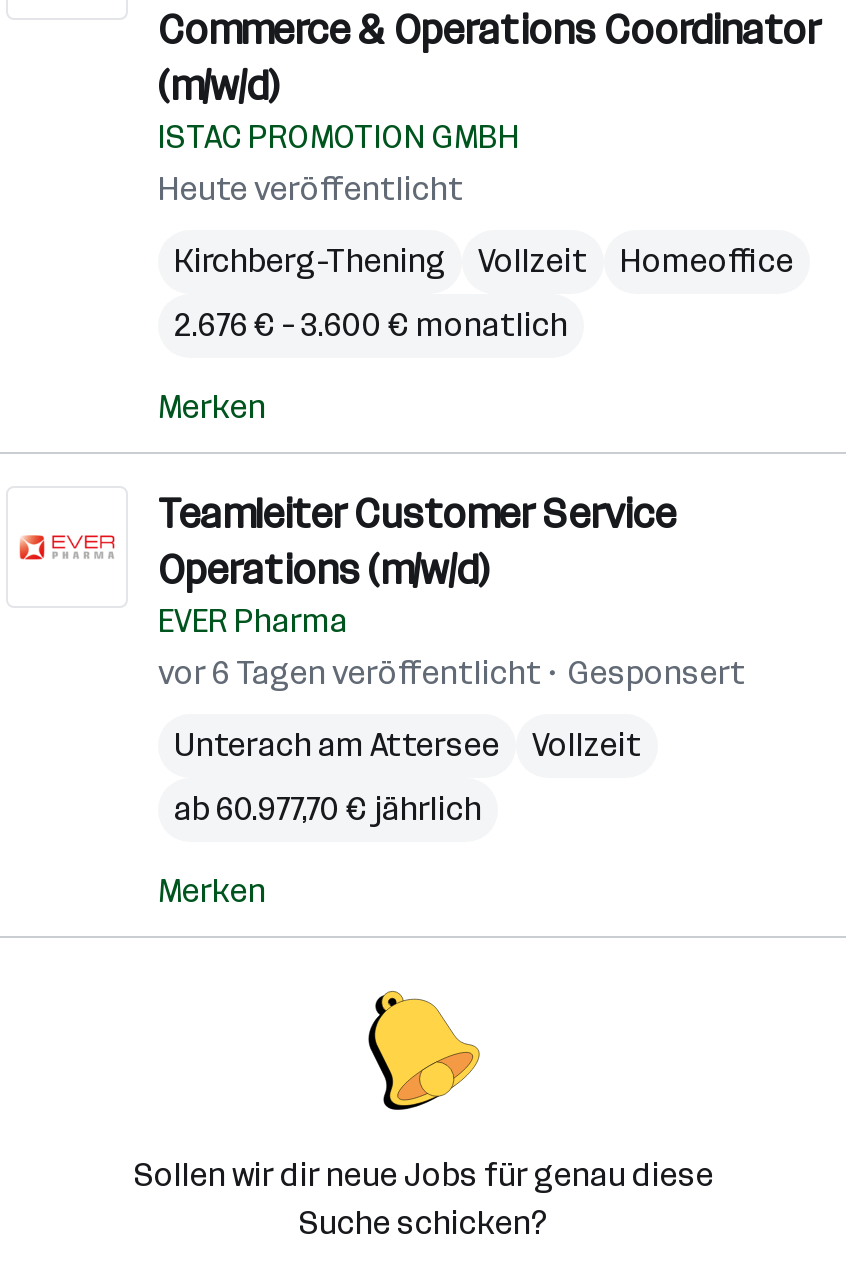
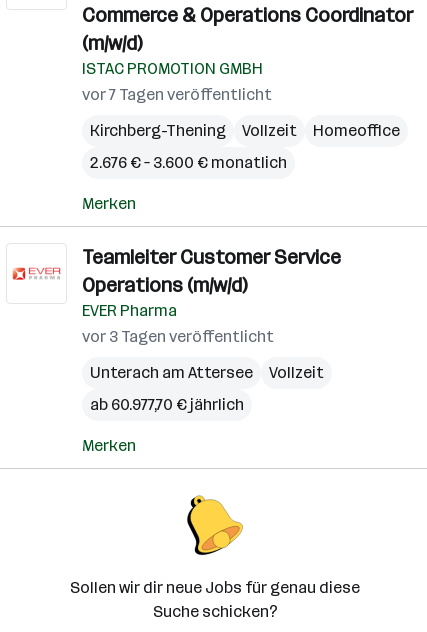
[158,170,464,208] Heute veröffentlicht -> [82,85,272,104] vor 7 Tagen veröffentlicht
[158,654,746,692] vor 6 Tagen veröffentlicht | Gesponsert -> [82,327,274,346] vor 3 Tagen veröffentlicht

